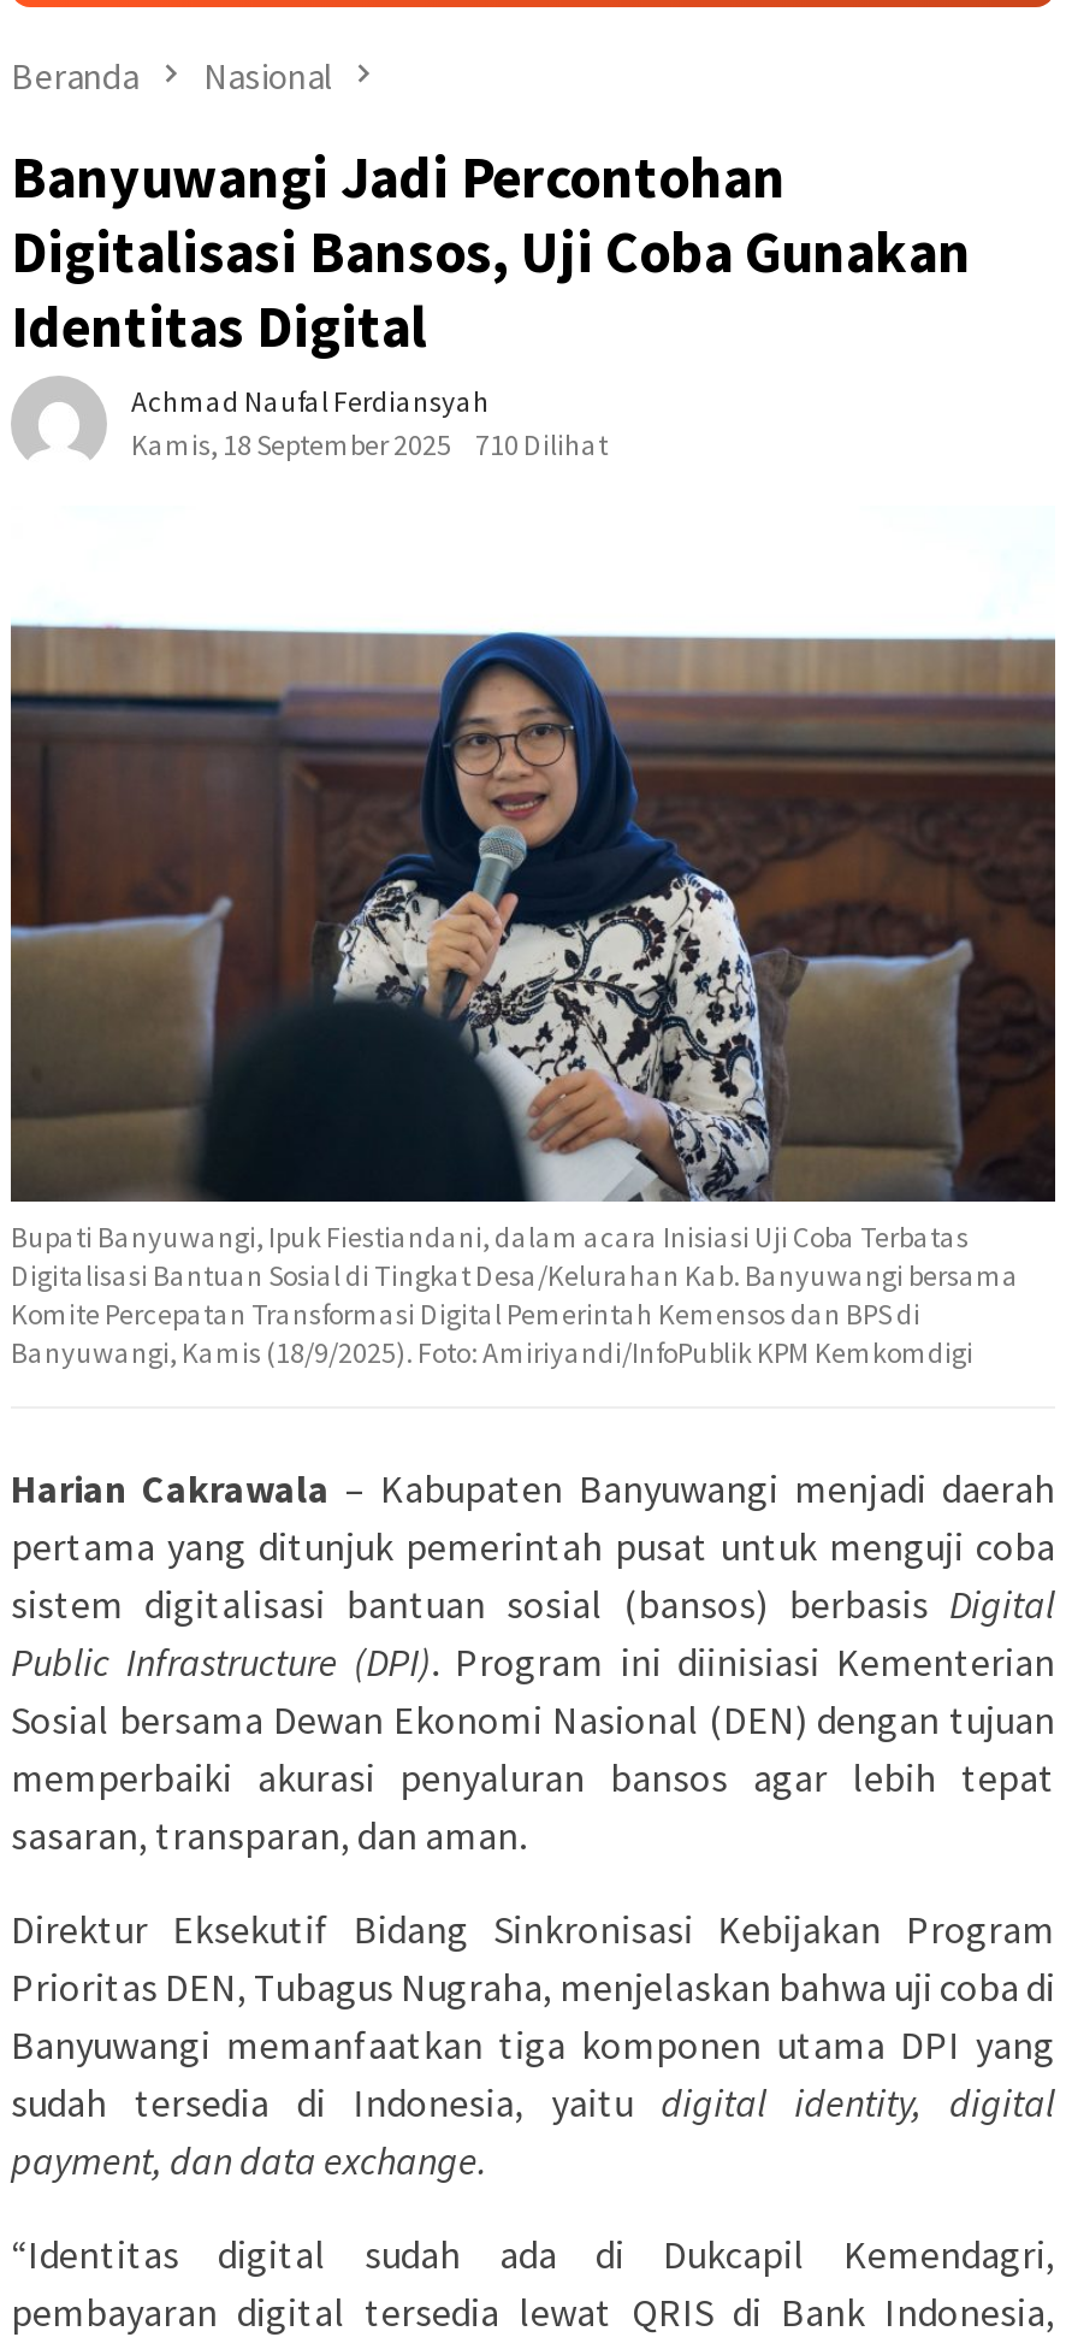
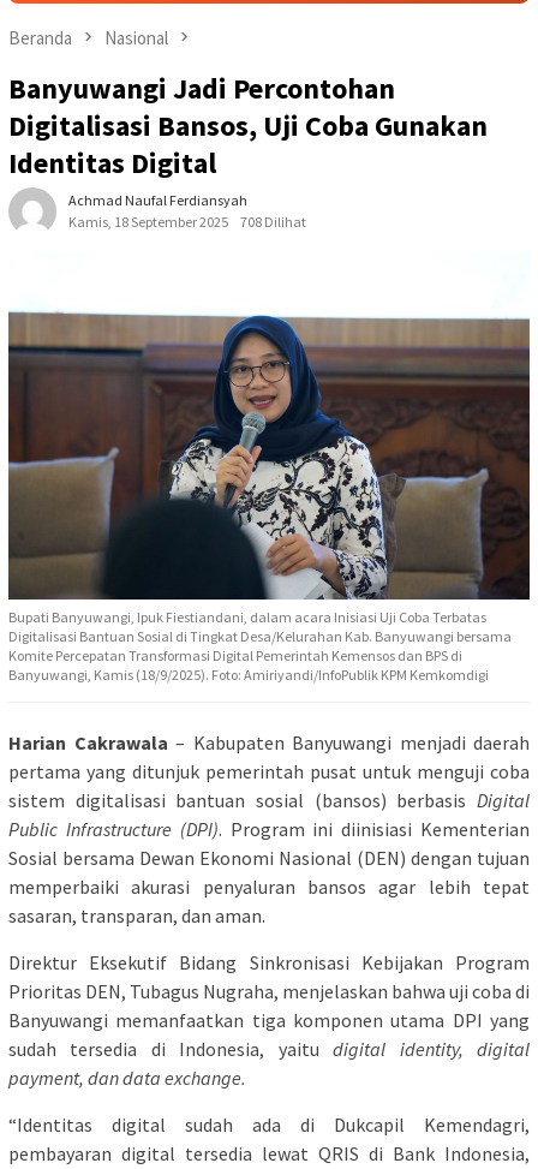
[131,427,608,463] Kamis, 18 September 2025 710 Dilihat -> [68,213,306,231] Kamis, 18 September 2025 708 Dilihat

